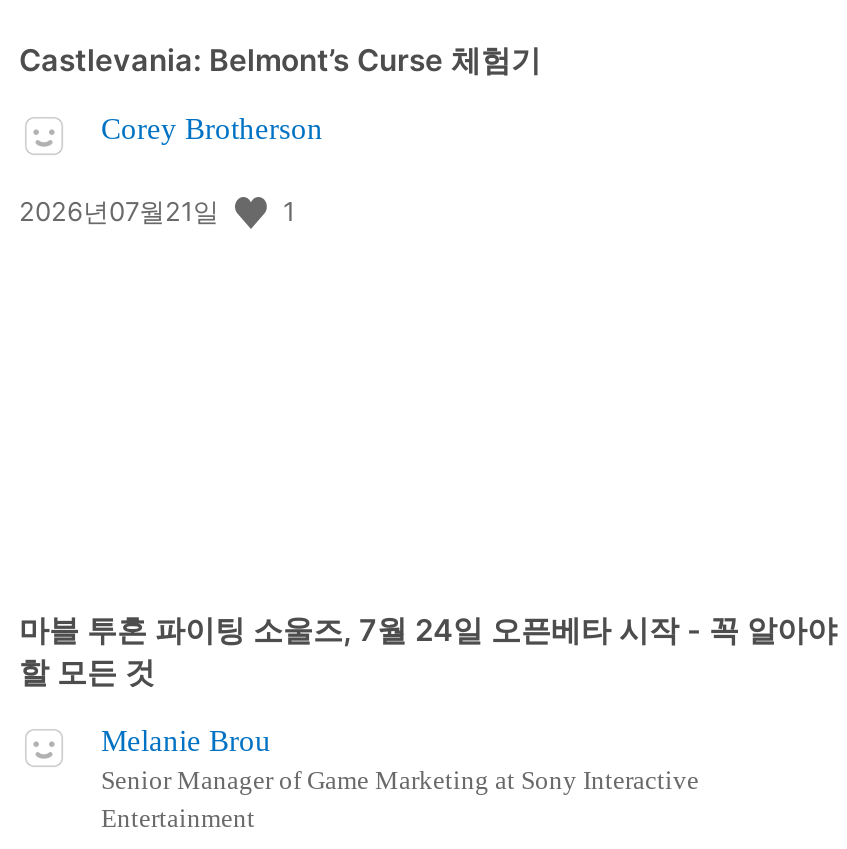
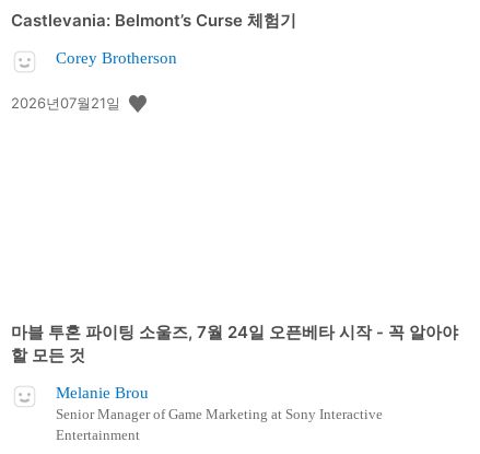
[283,195,295,227] 1 -> none

